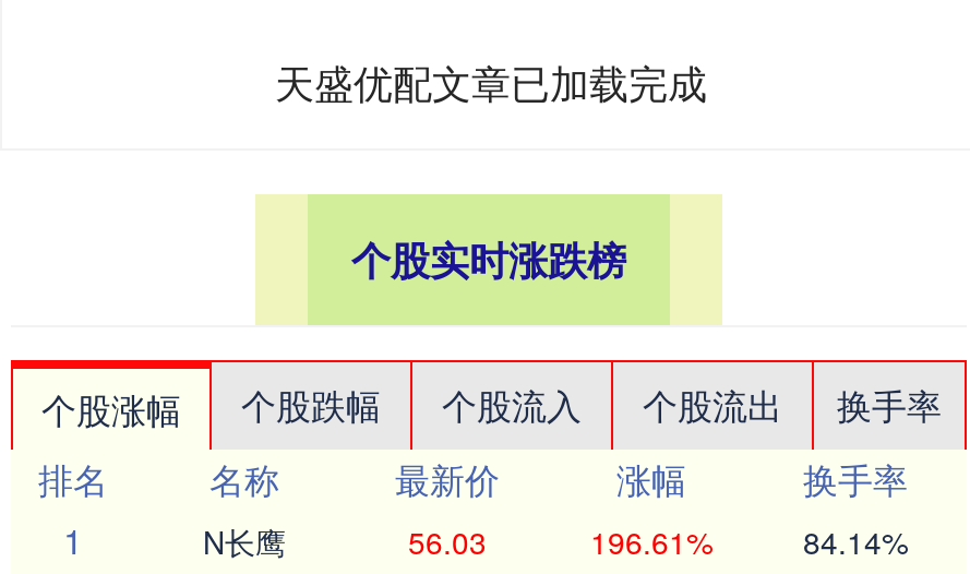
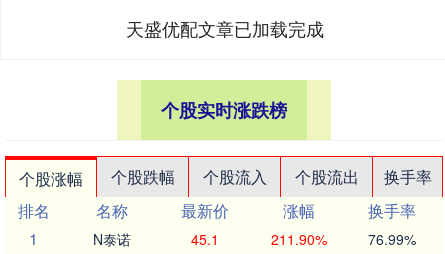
[203,519,286,563] N长鹰 -> [93,229,131,249] N泰诺
[408,519,487,563] 56.03 -> [191,229,219,249] 45.1
[590,519,712,563] 196.61% -> [270,229,326,249] 211.90%
[803,519,908,563] 84.14% -> [368,229,416,249] 76.99%

